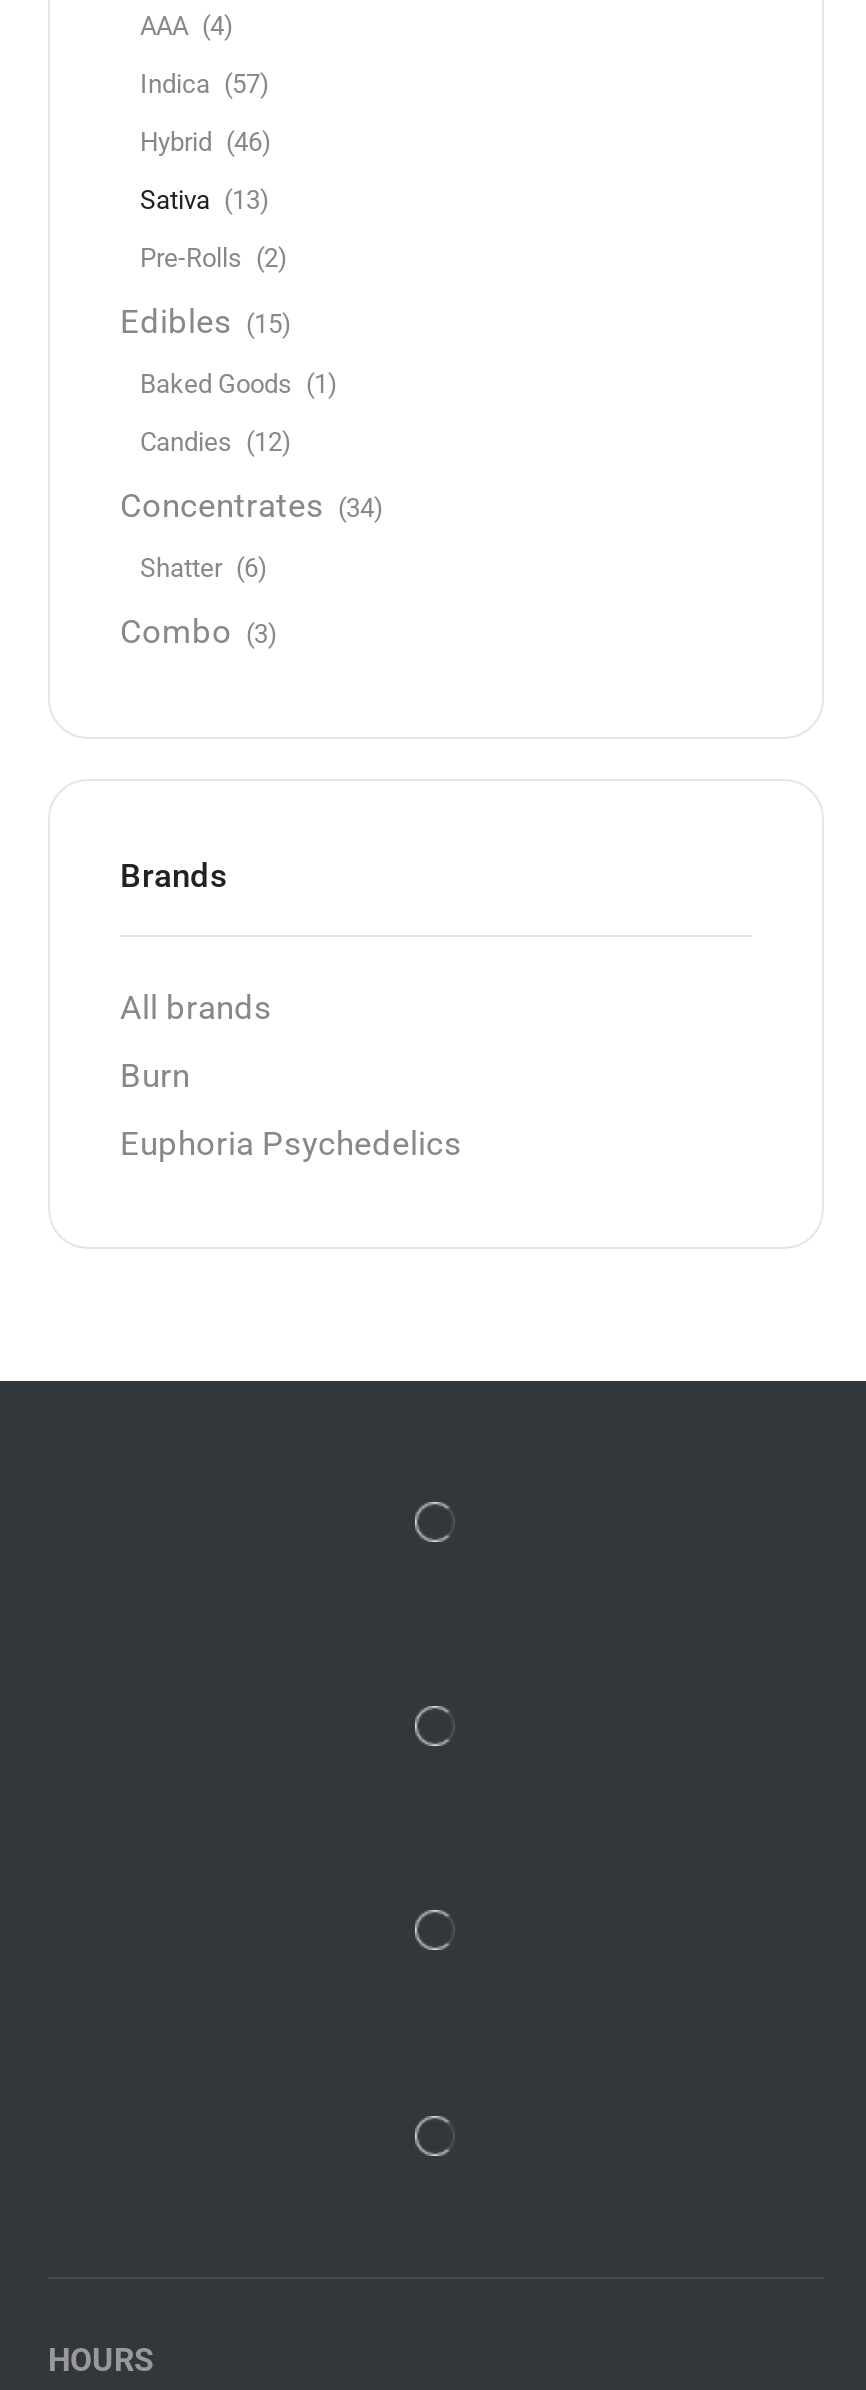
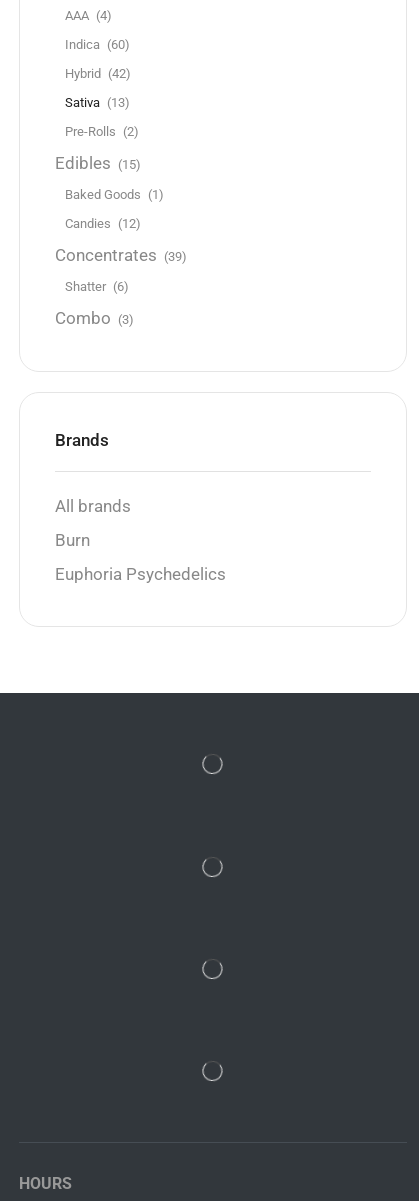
[140,70,270,100] Indica (57) -> [65,37,130,52] Indica (60)
[140,128,272,158] Hybrid (46) -> [65,66,131,81] Hybrid (42)
[120,488,384,526] Concentrates (34) -> [55,246,187,265] Concentrates (39)

